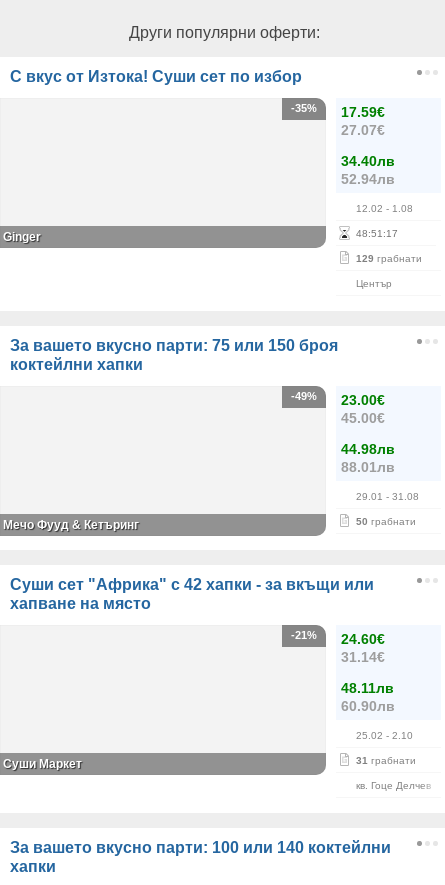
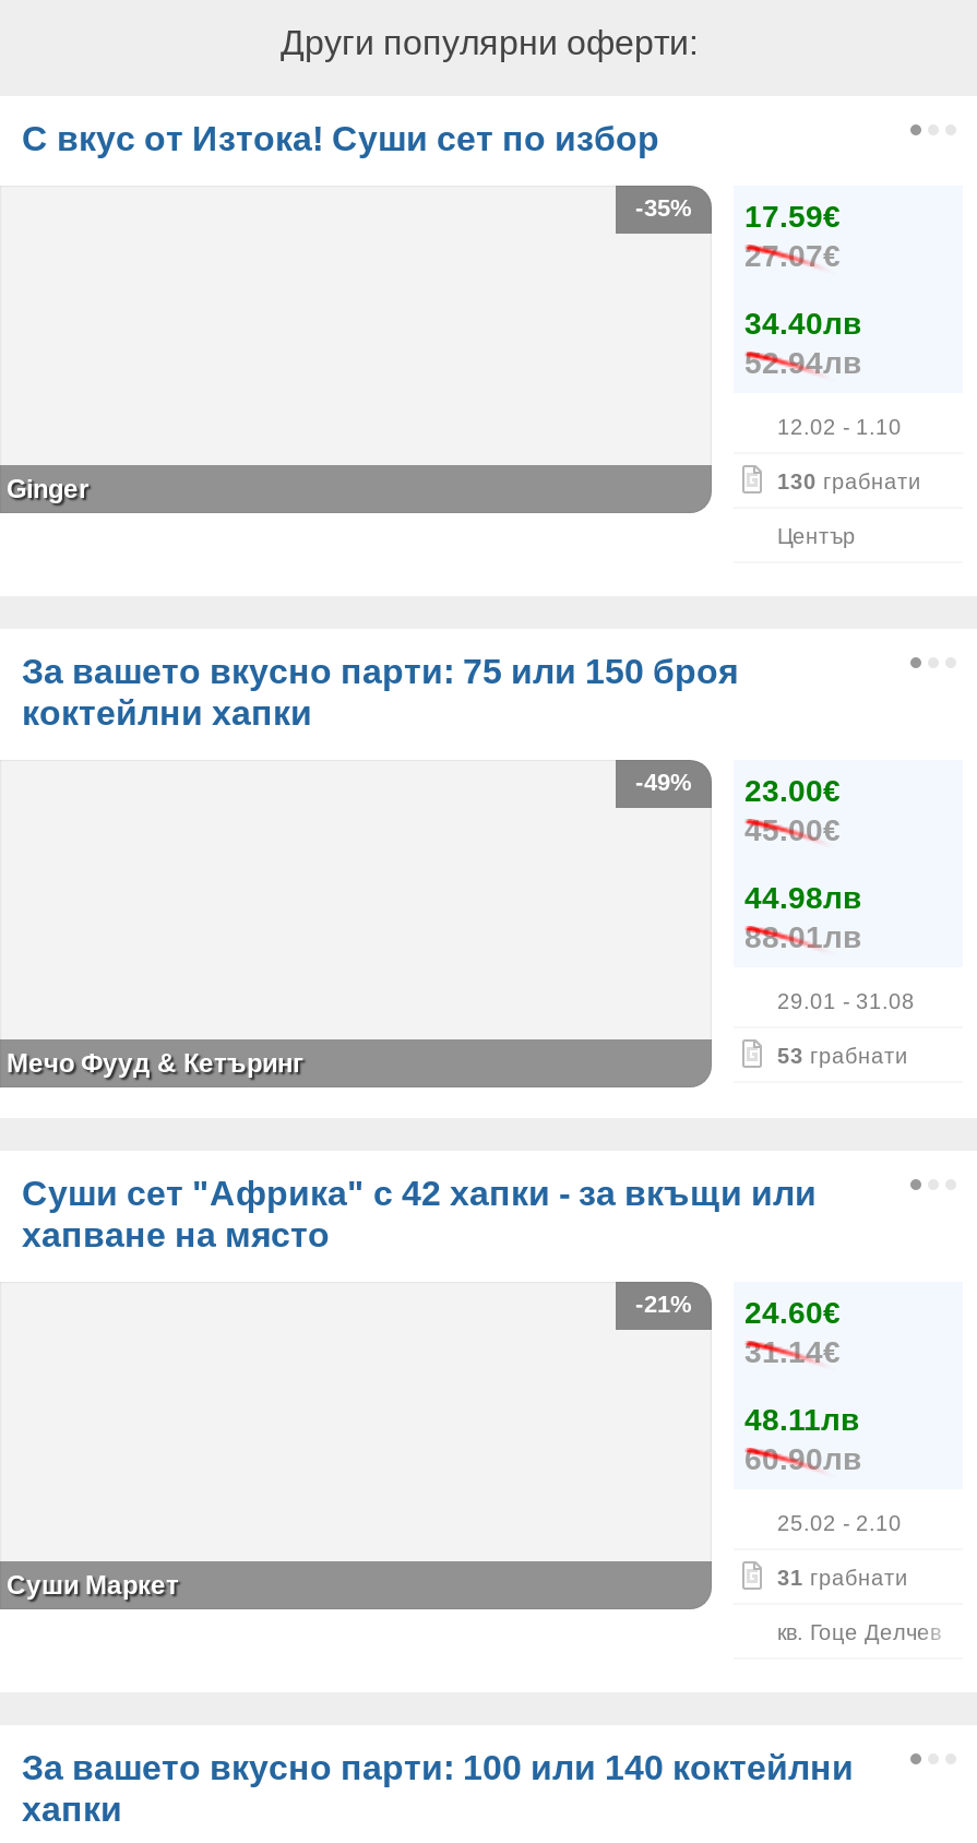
[356,203,422,264] 12.02 - 1.08 | 48: 51: 17 | 129 грабнати -> [777,415,921,494] 12.02 - 1.10 | 130 грабнати
[356,516,416,527] 50 грабнати -> [777,1044,908,1068] 53 грабнати

